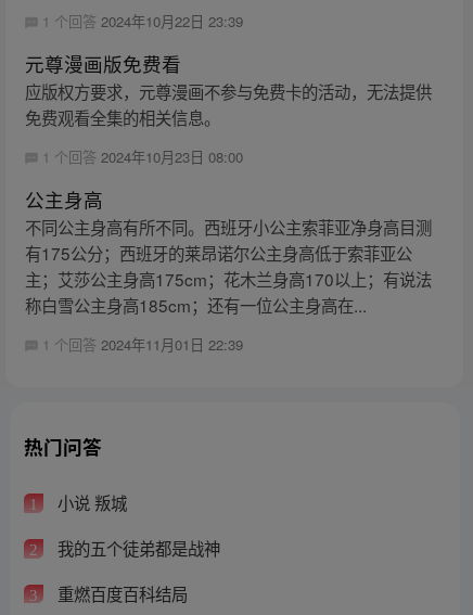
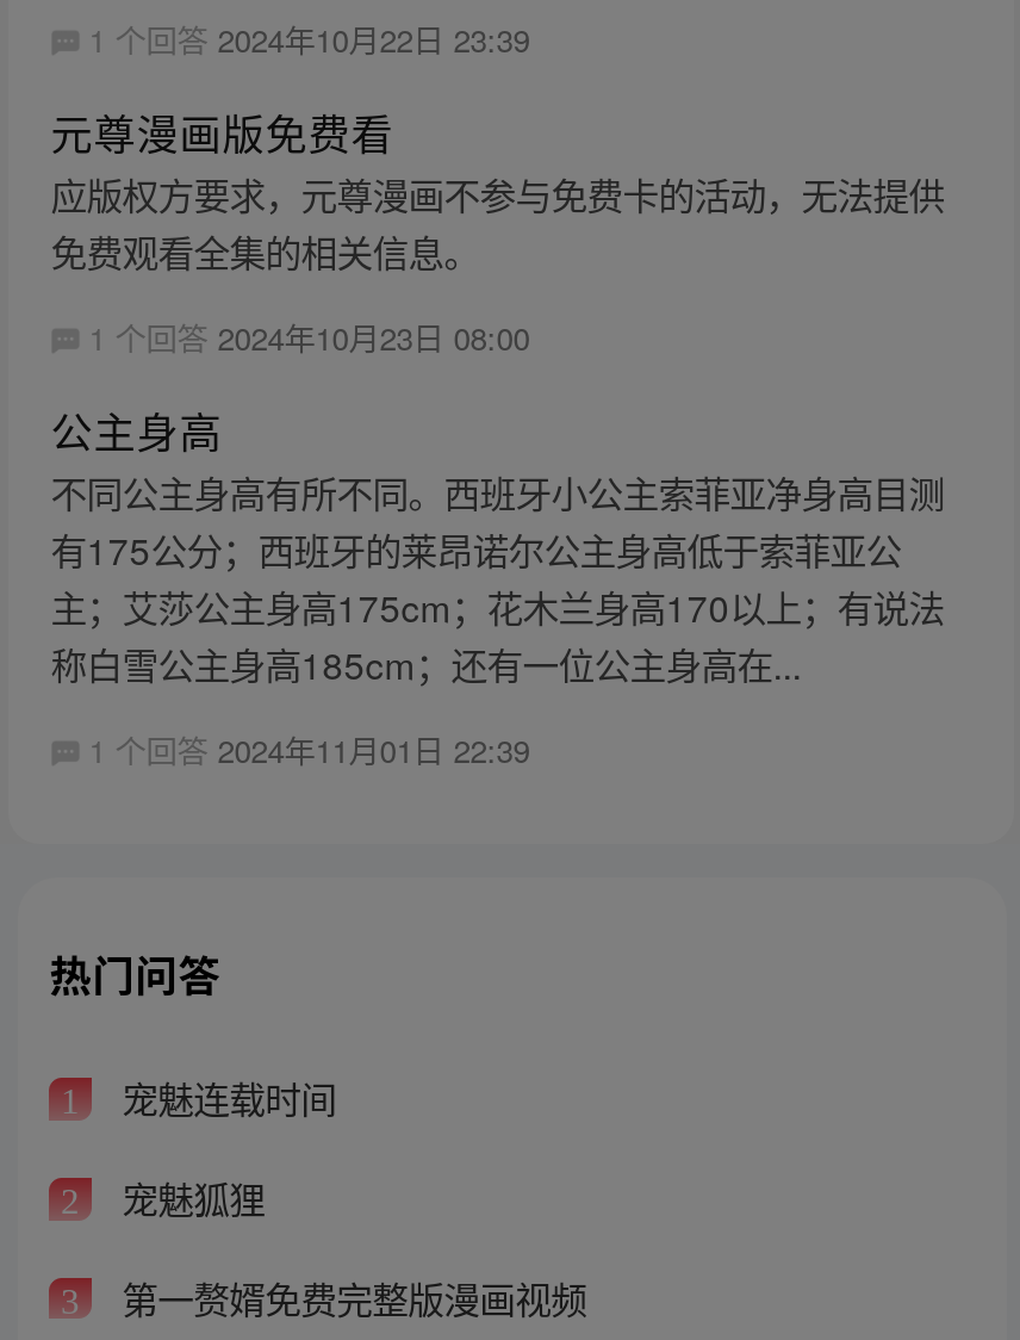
[53,491,126,515] 小说 叛城 -> [112,1072,336,1124] 宠魅连载时间
[53,536,220,560] 我的五个徒弟都是战神 -> [112,1171,265,1223] 宠魅狐狸
[53,581,187,605] 重燃百度百科结局 -> [112,1270,586,1323] 第一赘婿免费完整版漫画视频

